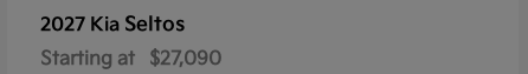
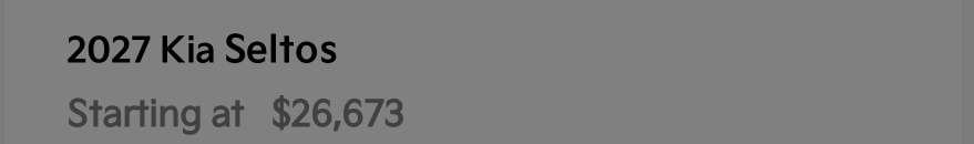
[40,48,221,71] Starting at $27,090 -> [66,96,403,138] Starting at $26,673

